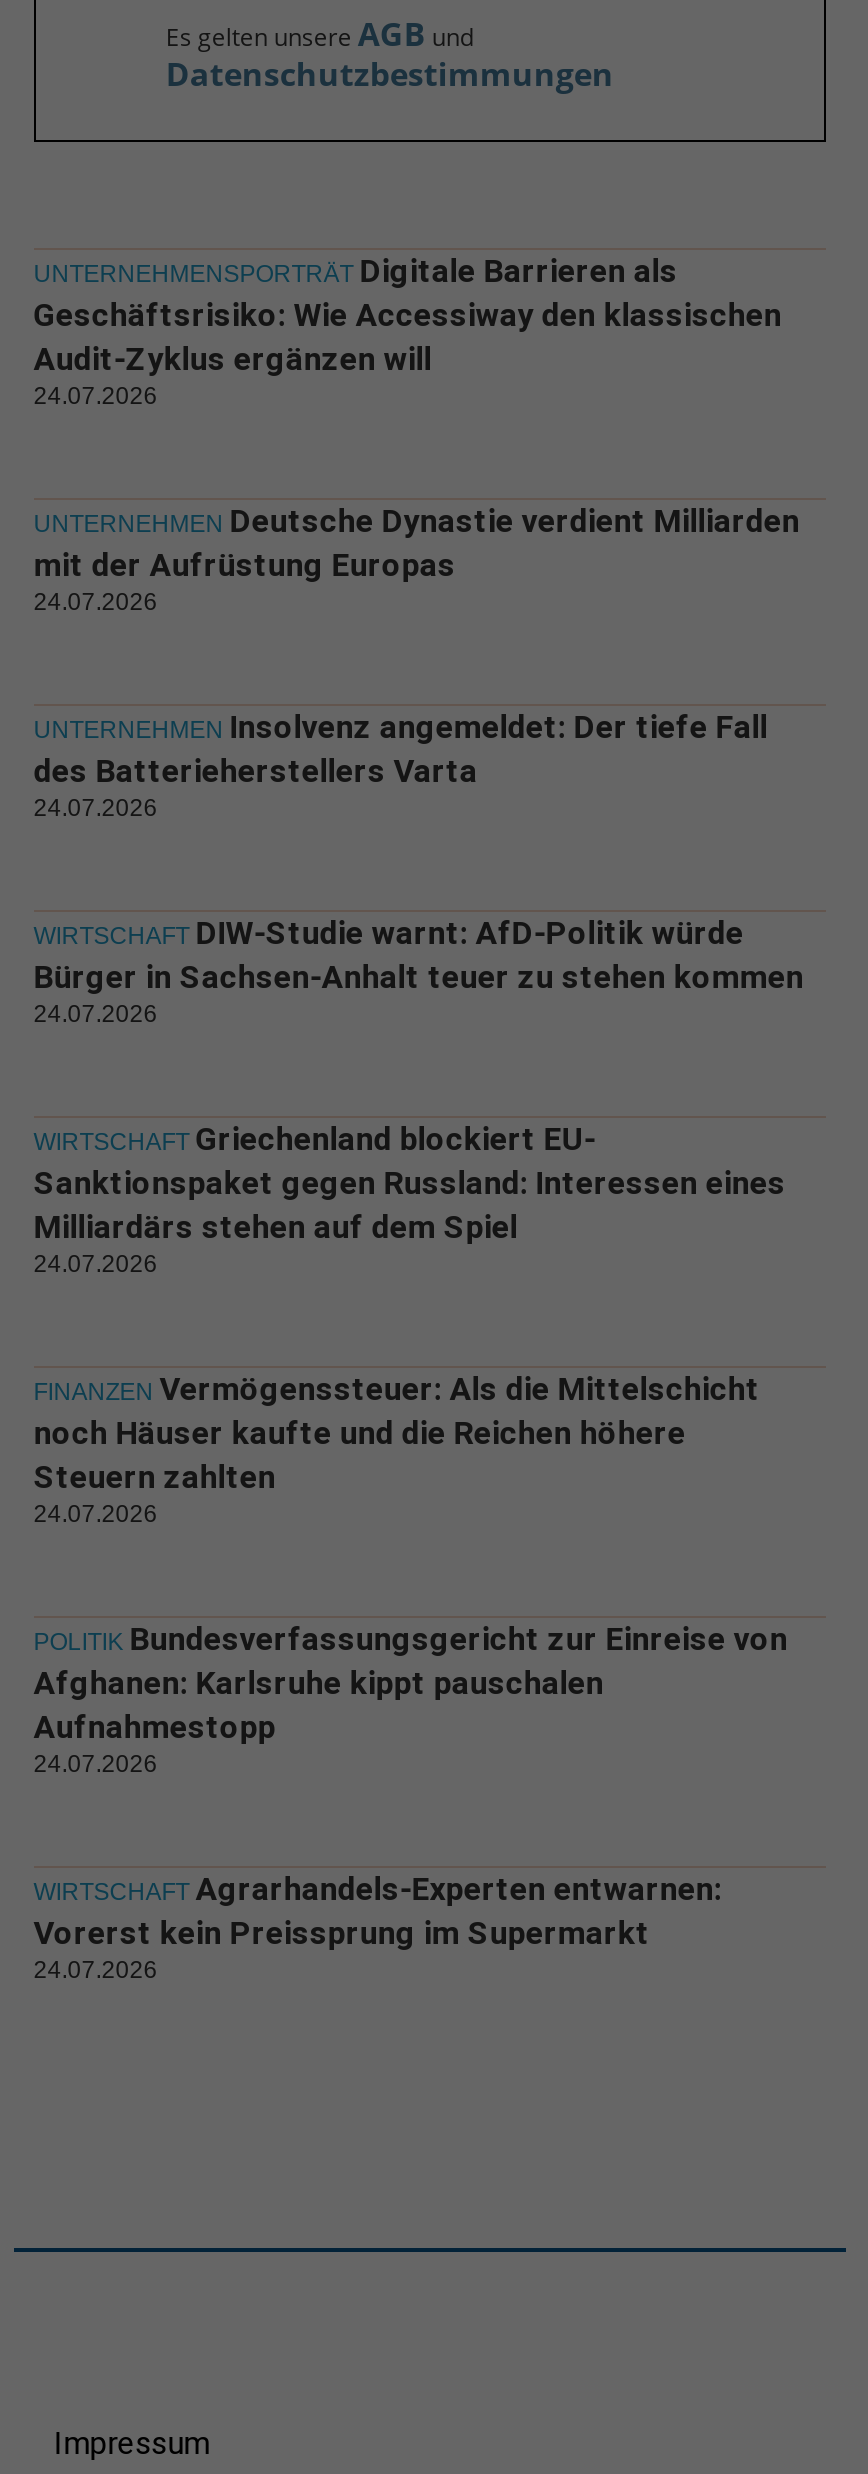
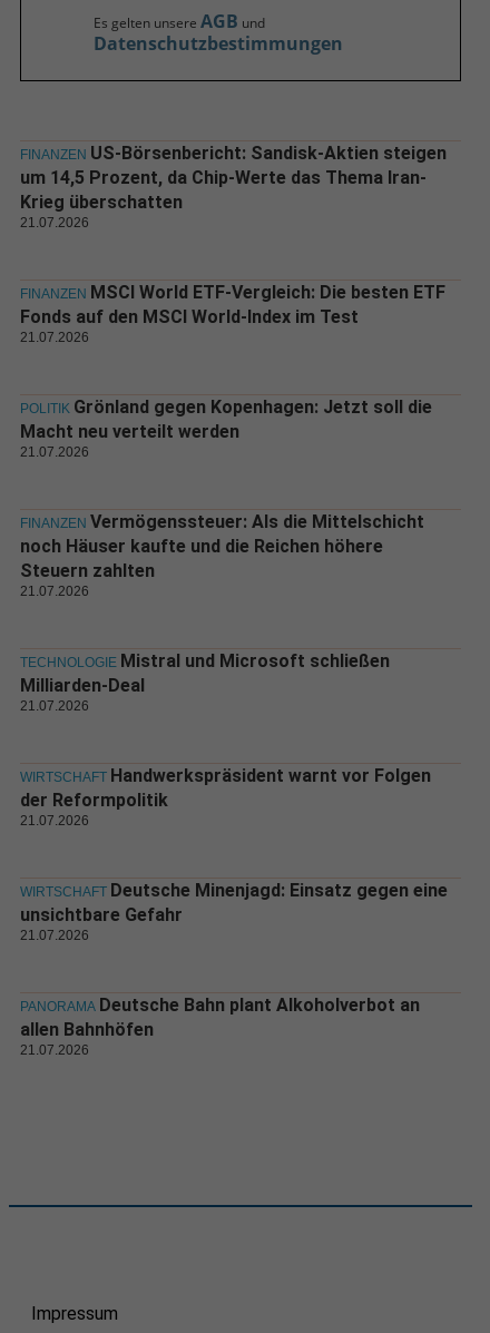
[33,252,803,1278] UNTERNEHMENSPORTRÄT Digitale Barrieren als | Geschäftsrisiko: Wie Accessiway den klassischen | Audit-Zyklus ergänzen will | 24.07.2026 | UNTERNEHMEN Deutsche Dynastie verdient Milliarden | mit der Aufrüstung Europas | 24.07.2026 | UNTERNEHMEN Insolvenz angemeldet: Der tiefe Fall | des Batterieherstellers Varta | 24.07.2026 | WIRTSCHAFT DIW-Studie warnt: AfD-Politik würde | Bürger in Sachsen-Anhalt teuer zu stehen kommen | 24.07.2026 | WIRTSCHAFT Griechenland blockiert EU- | Sanktionspaket gegen Russland: Interessen eines | Milliardärs stehen auf dem Spiel | 24.07.2026 -> [20,143,446,460] FINANZEN US-Börsenbericht: Sandisk-Aktien steigen | um 14,5 Prozent, da Chip-Werte das Thema Iran- | Krieg überschatten | 21.07.2026 | FINANZEN MSCI World ETF-Vergleich: Die besten ETF | Fonds auf den MSCI World-Index im Test | 21.07.2026 | POLITIK Grönland gegen Kopenhagen: Jetzt soll die | Macht neu verteilt werden | 21.07.2026
moved [33,1370,759,1496] -> [20,511,424,582]: FINANZEN Vermögenssteuer: Als die Mittelschicht | noch Häuser kaufte und die Reichen höhere | Steuern zahlten
[33,1500,787,1984] 24.07.2026 | POLITIK Bundesverfassungsgericht zur Einreise von | Afghanen: Karlsruhe kippt pauschalen | Aufnahmestopp | 24.07.2026 | WIRTSCHAFT Agrarhandels-Experten entwarnen: | Vorerst kein Preissprung im Supermarkt | 24.07.2026 -> [20,584,447,1058] 21.07.2026 | TECHNOLOGIE Mistral und Microsoft schließen | Milliarden-Deal | 21.07.2026 | WIRTSCHAFT Handwerkspräsident warnt vor Folgen | der Reformpolitik | 21.07.2026 | WIRTSCHAFT Deutsche Minenjagd: Einsatz gegen eine | unsichtbare Gefahr | 21.07.2026 | PANORAMA Deutsche Bahn plant Alkoholverbot an | allen Bahnhöfen | 21.07.2026

